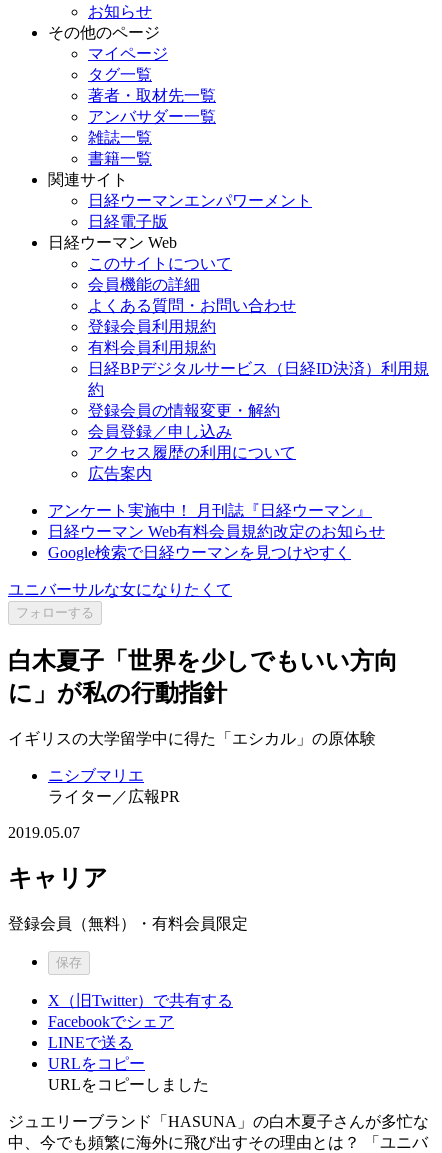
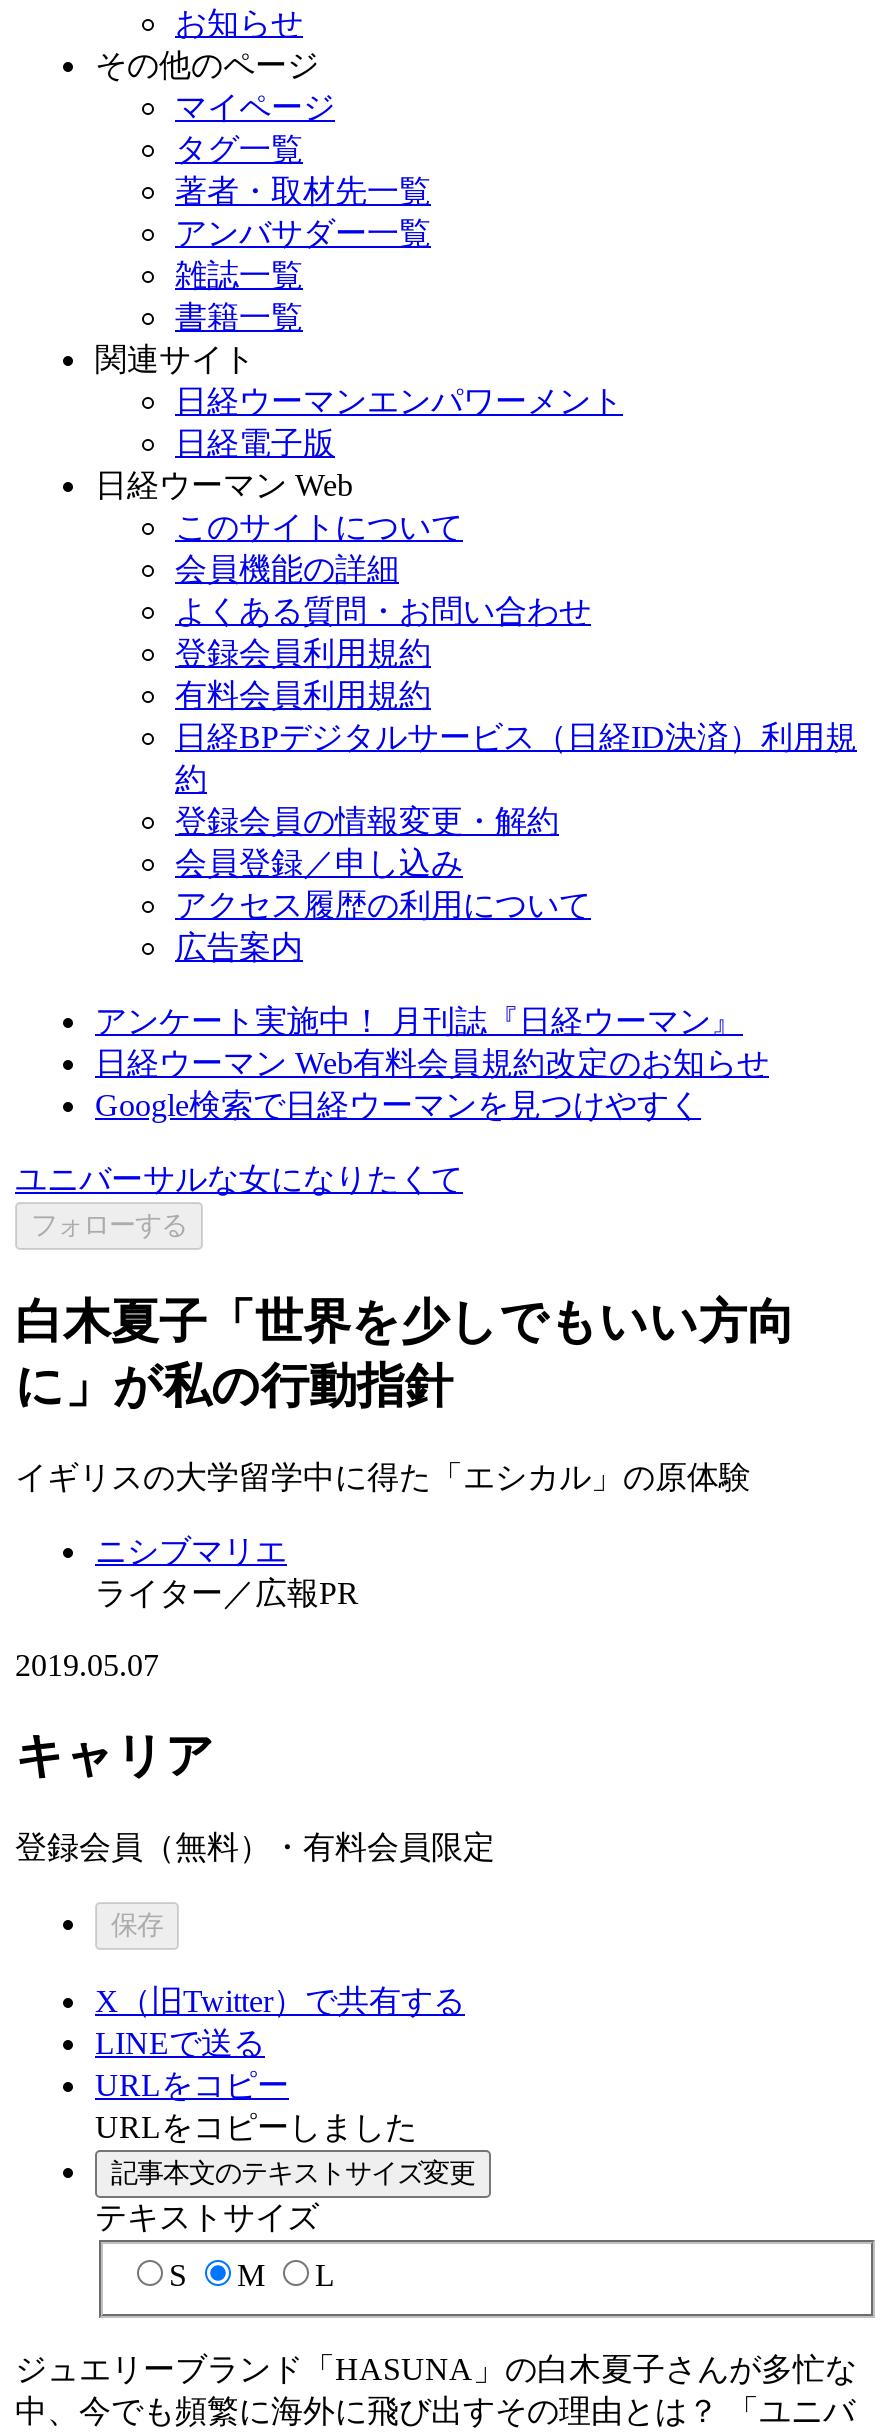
[48,1013,174,1030] Facebookでシェア -> none
moved [48,1034,209,1093] -> [95,2025,417,2143]: LINEで送る | URLをコピー | URLをコピーしました
none -> [95,2157,475,2292] 記事本文のテキストサイズ変更 | テキストサイズ | S | M | L

